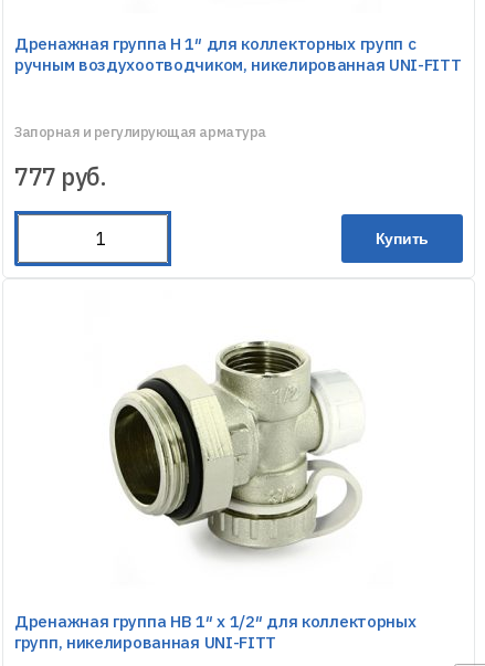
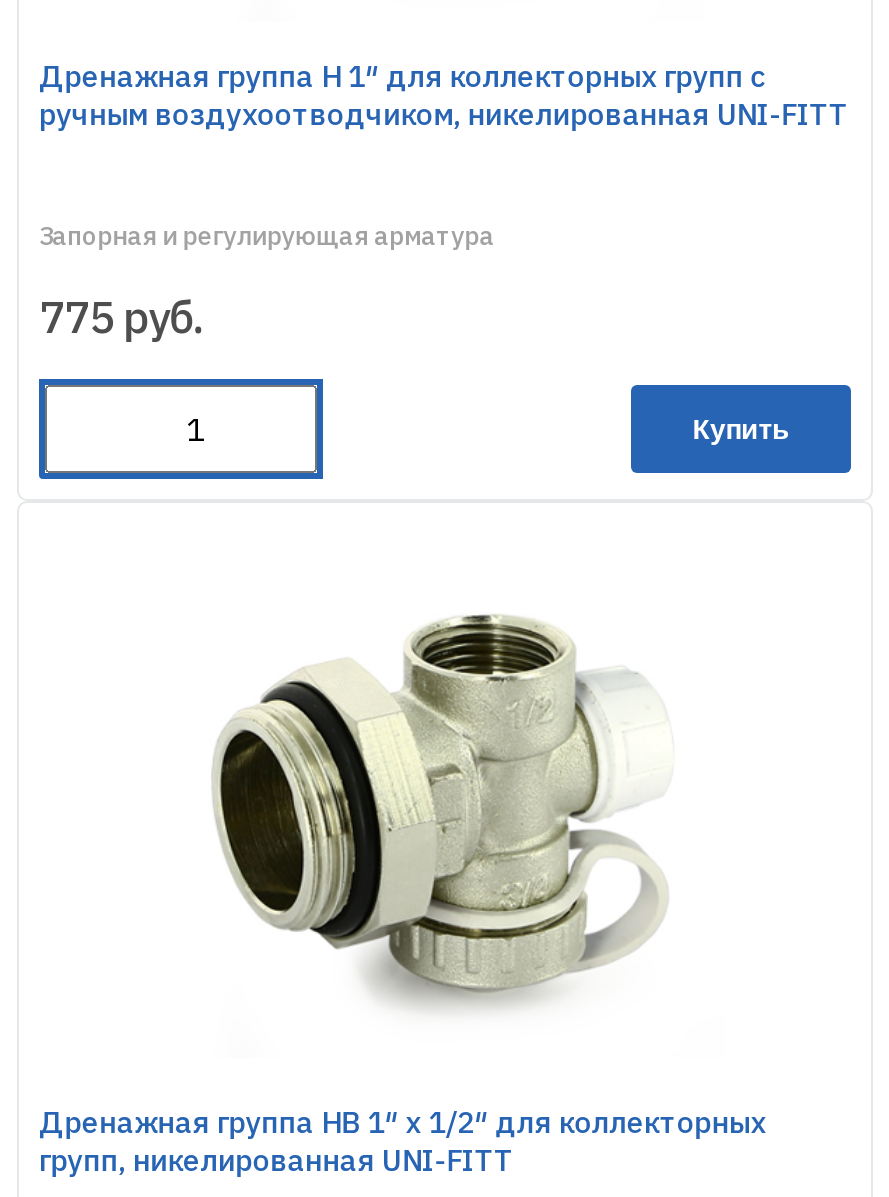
[14,160,106,192] 777 руб. -> [39,287,205,345] 775 руб.

